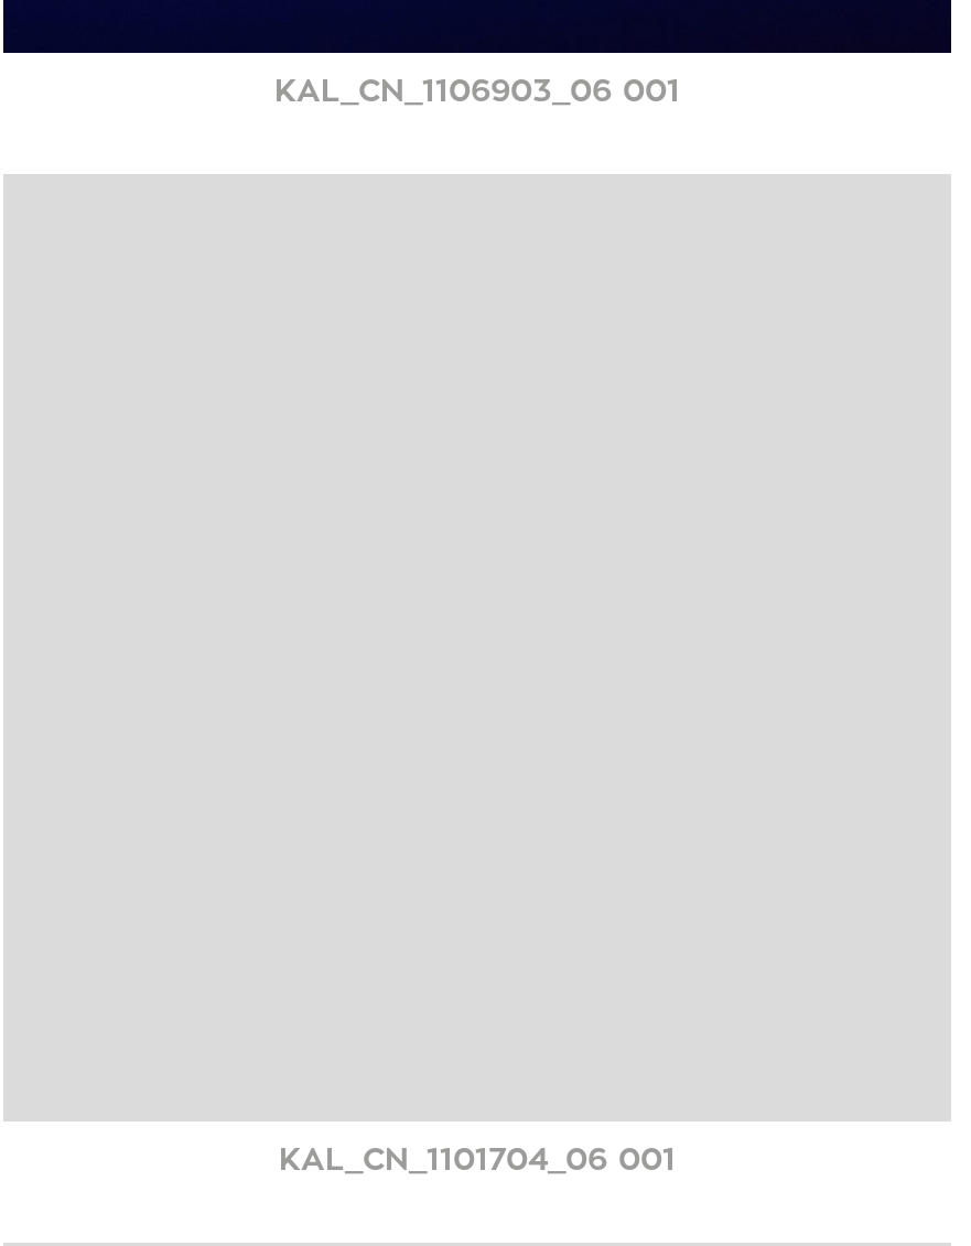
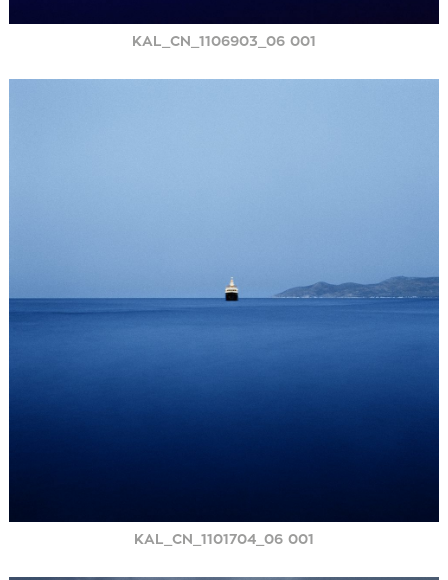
none -> [8,79,440,523] [image]

